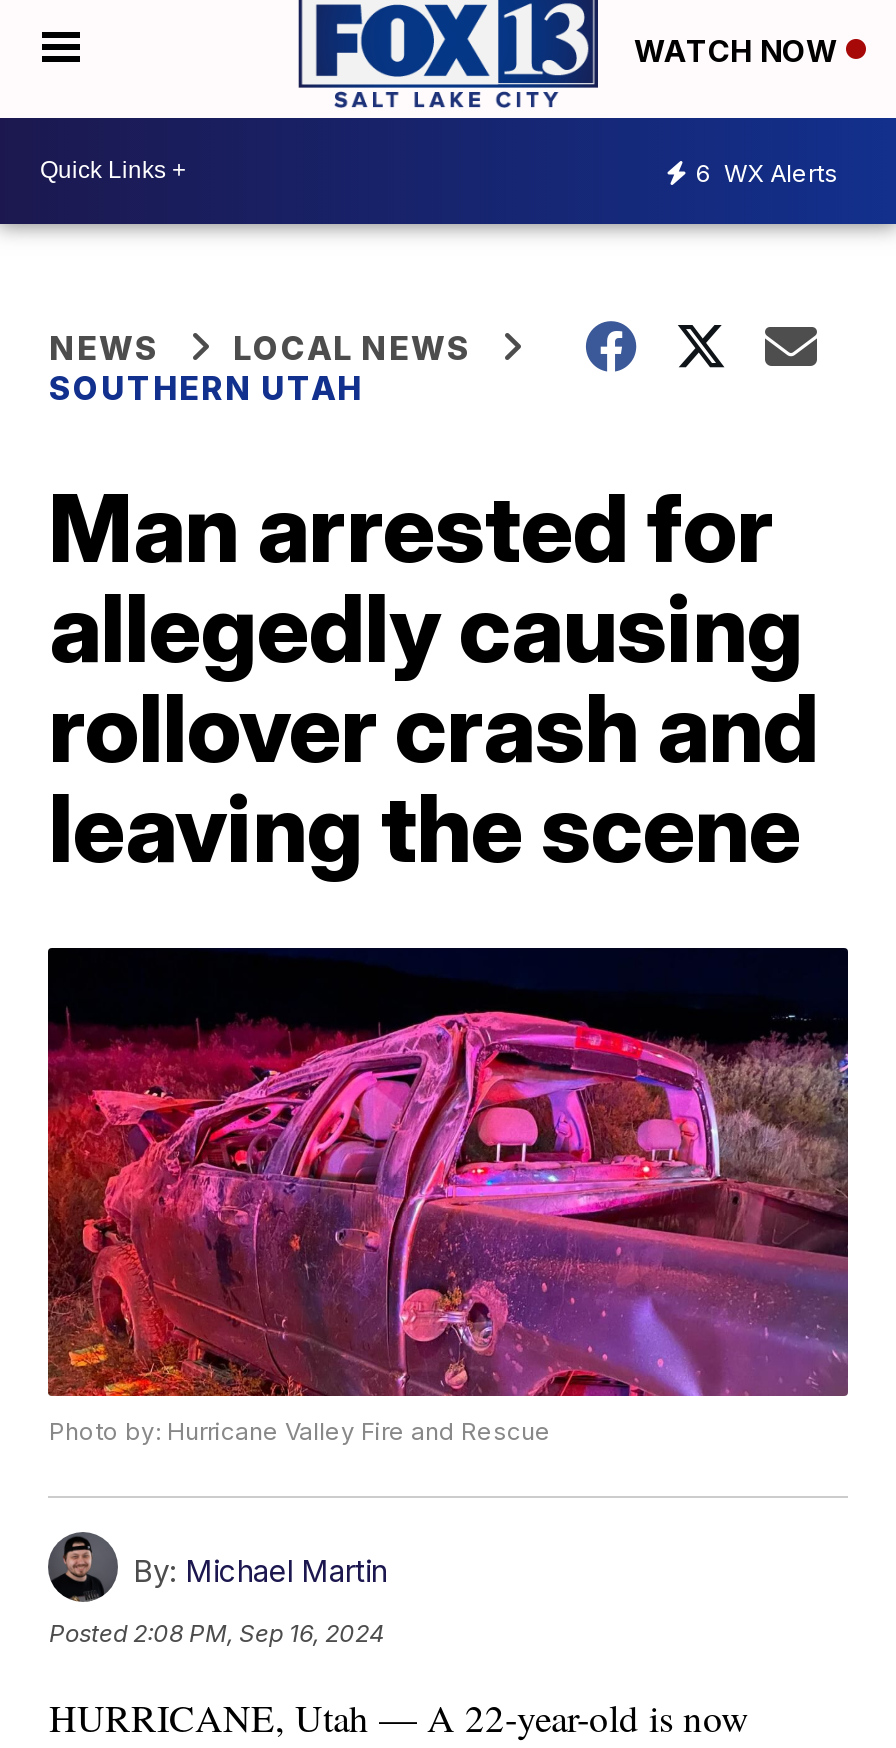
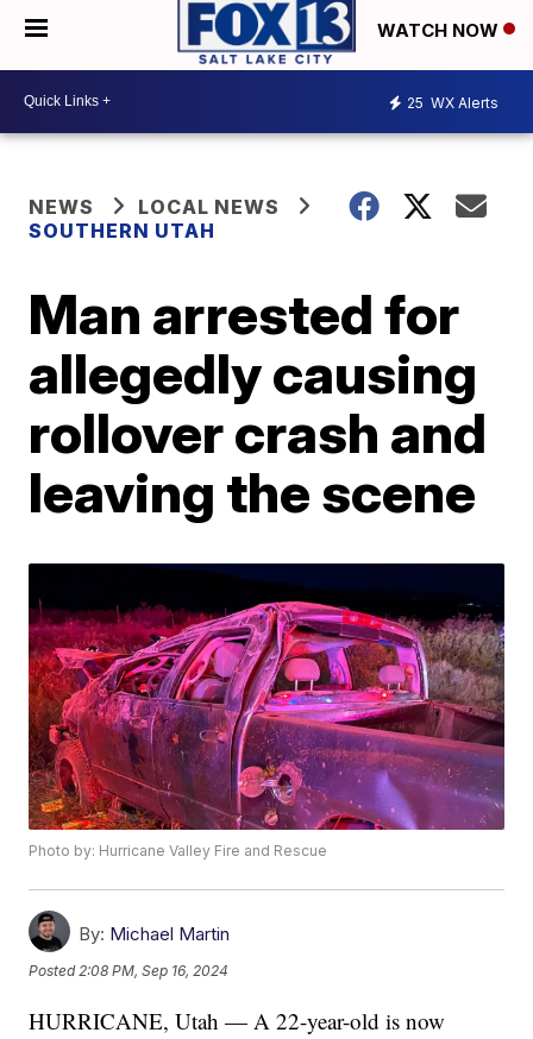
[696,158,838,188] 6 WX Alerts -> [407,94,498,112] 25 WX Alerts

